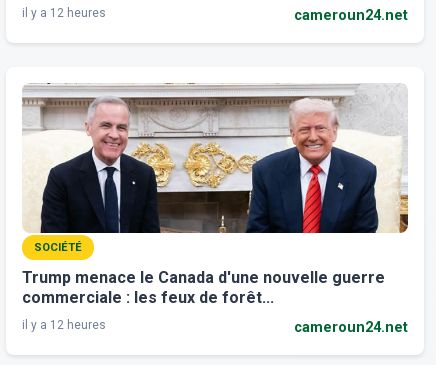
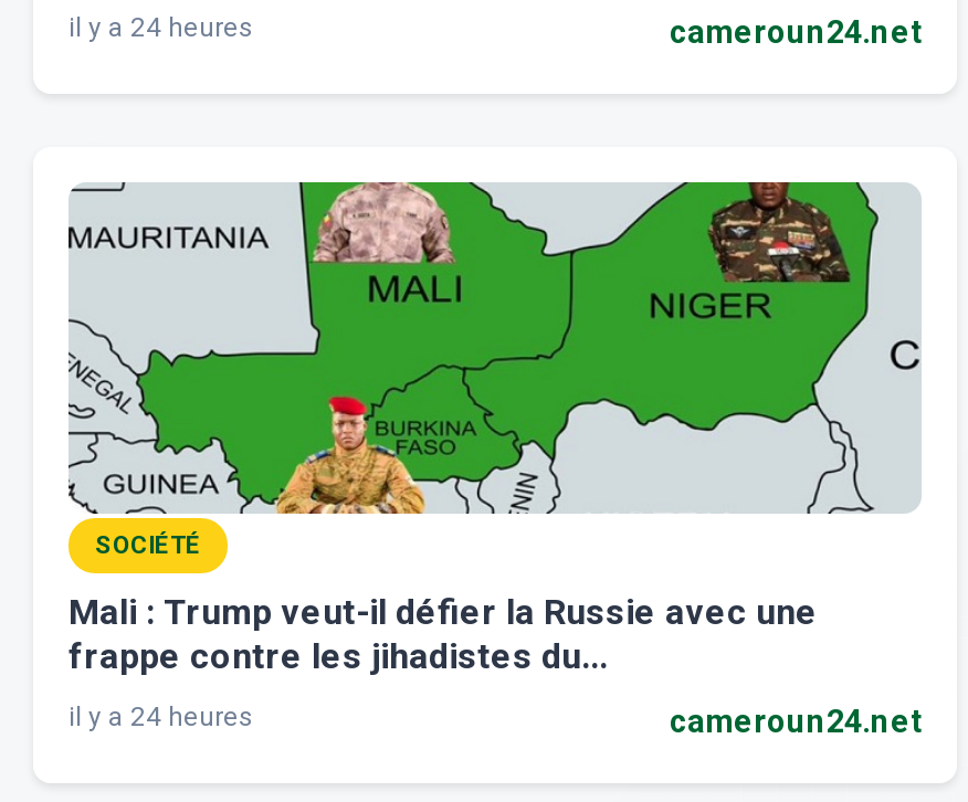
[22,6,106,20] il y a 12 heures -> [69,13,254,44] il y a 24 heures
[22,83,409,307] [image] | Trump menace le Canada d'une nouvelle guerre | commerciale : les feux de forêt... -> [66,180,922,678] [image] | Mali : Trump veut-il défier la Russie avec une | frappe contre les jihadistes du...
[22,318,106,332] il y a 12 heures -> [69,702,254,733] il y a 24 heures

